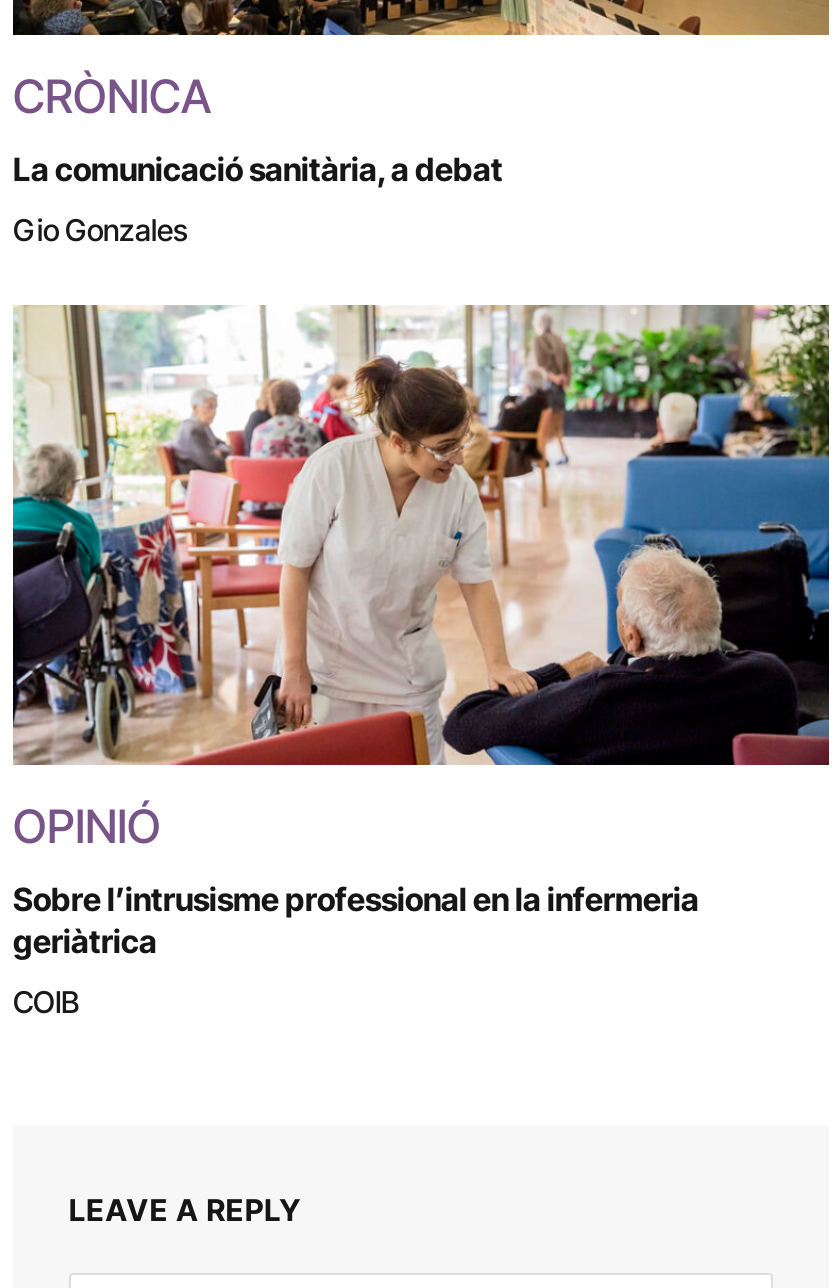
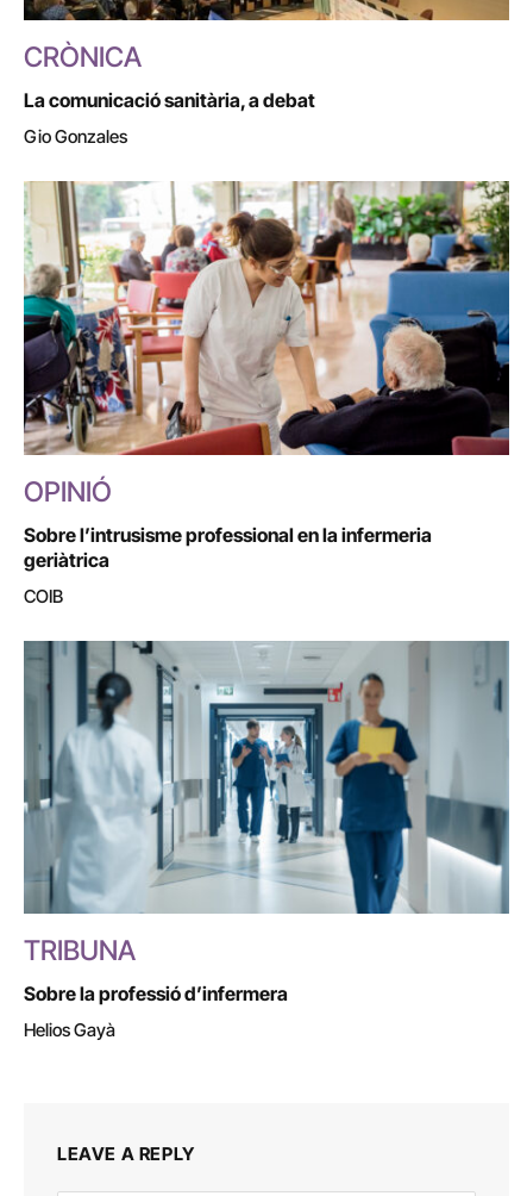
none -> [23,640,510,1042] [image] | TRIBUNA | Sobre la professió d’infermera | Helios Gayà

